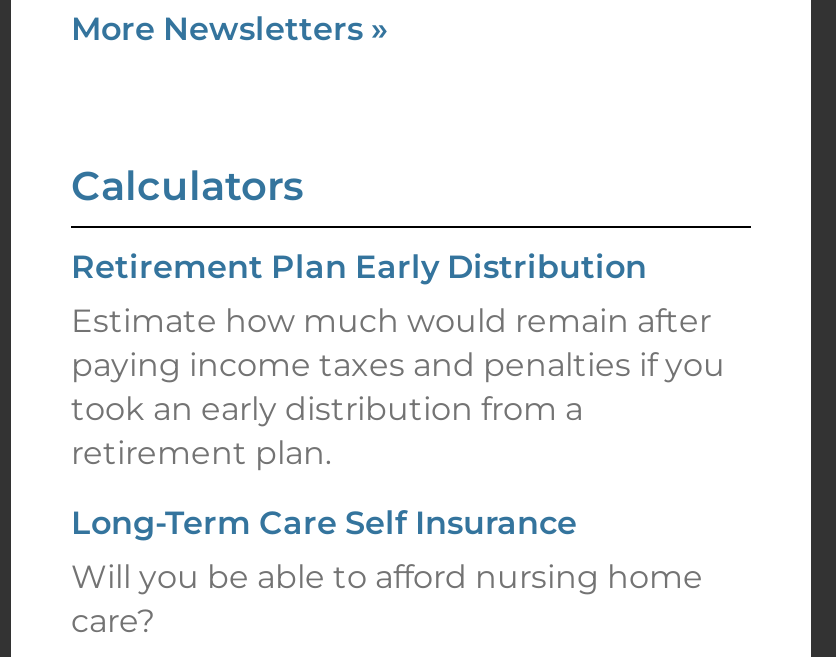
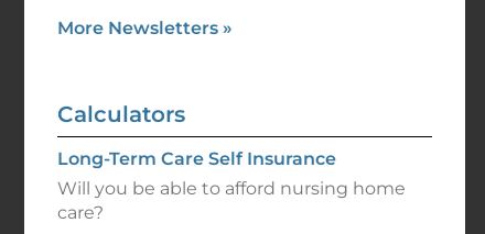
[71,247,725,471] Retirement Plan Early Distribution | Estimate how much would remain after | paying income taxes and penalties if you | took an early distribution from a | retirement plan. -> none

